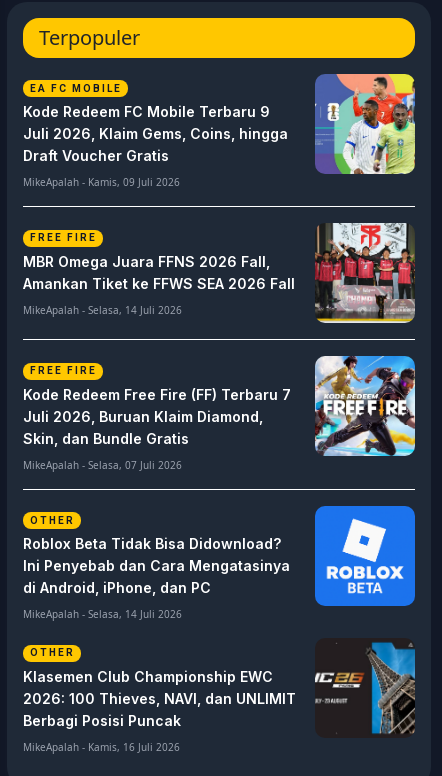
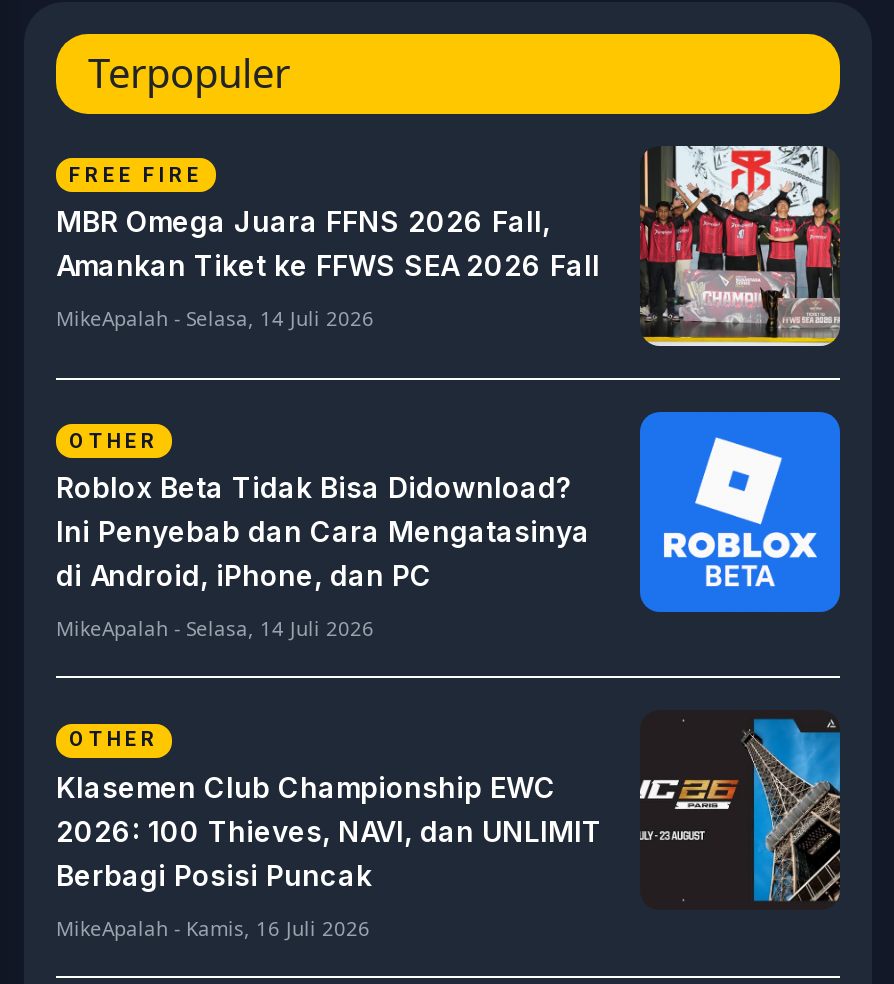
[23,73,416,189] [image] | EA FC MOBILE | Kode Redeem FC Mobile Terbaru 9 | Juli 2026, Klaim Gems, Coins, hingga | Draft Voucher Gratis | MikeApalah - Kamis, 09 Juli 2026 -> none
[23,355,416,472] [image] | FREE FIRE | Kode Redeem Free Fire (FF) Terbaru 7 | Juli 2026, Buruan Klaim Diamond, | Skin, dan Bundle Gratis | MikeApalah - Selasa, 07 Juli 2026 -> none
moved [23,515,401,621] -> [56,430,812,643]: [image] | OTHER | Roblox Beta Tidak Bisa Didownload? | Ini Penyebab dan Cara Mengatasinya | di Android, iPhone, dan PC | MikeApalah - Selasa, 14 Juli 2026

